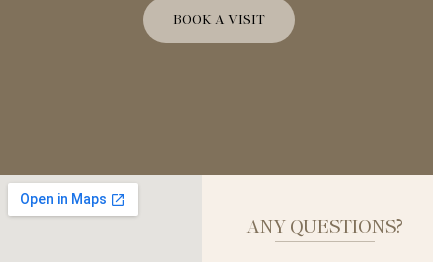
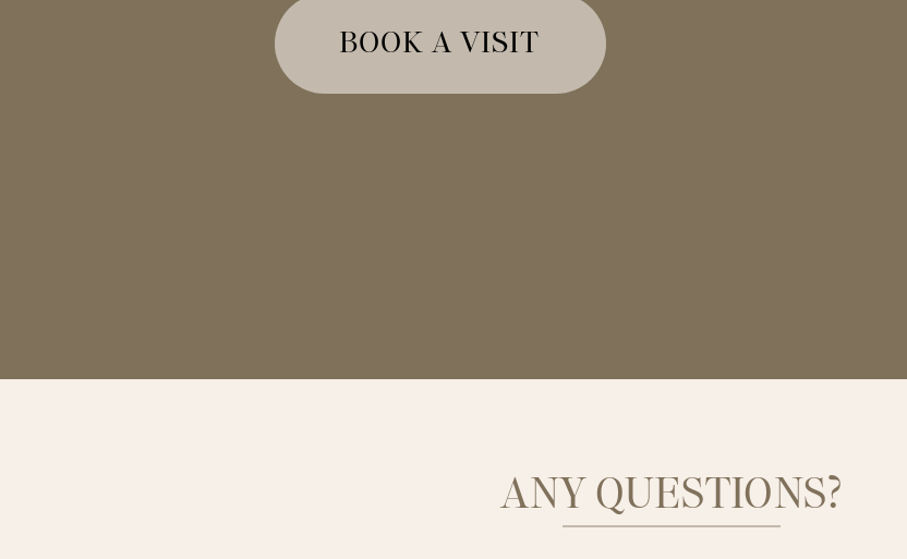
[4,180,142,221] [image] -> none

